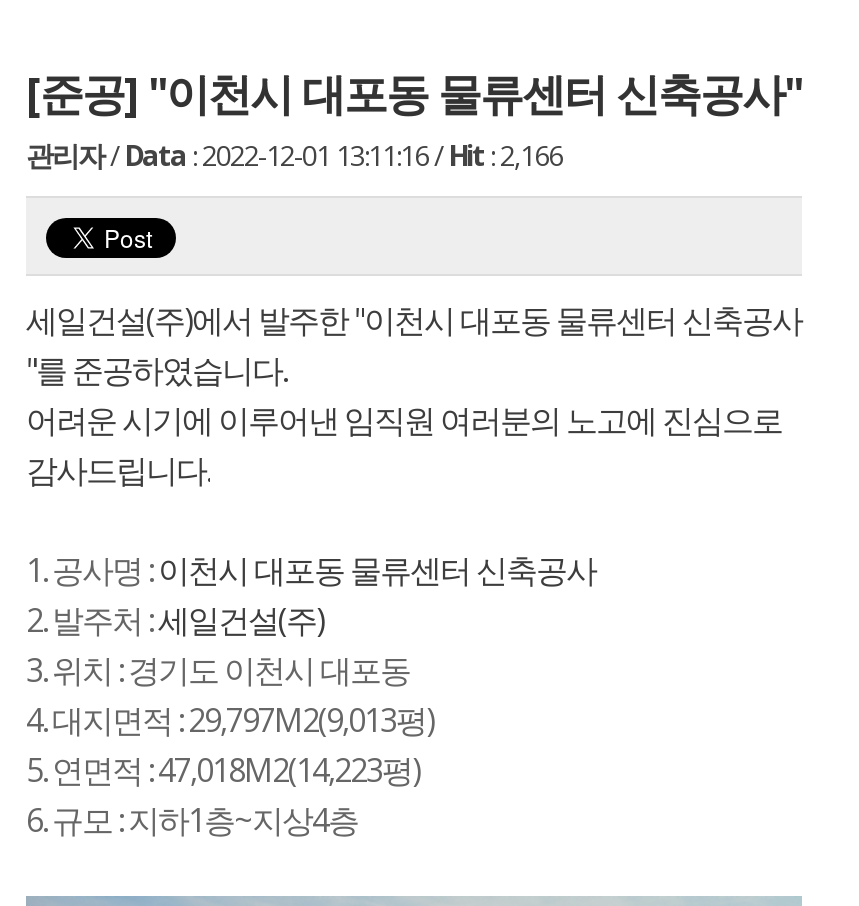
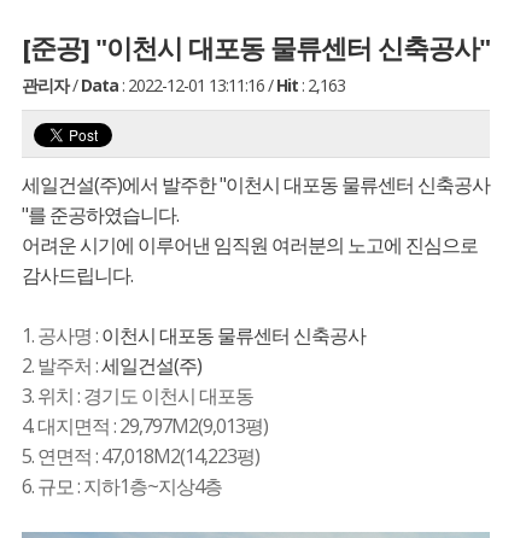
[26,136,562,174] 관리자/ Data: 2022-12-01 13:11:16/ Hit: 2,166 -> [22,74,345,97] 관리자/ Data: 2022-12-01 13:11:16/ Hit: 2,163

